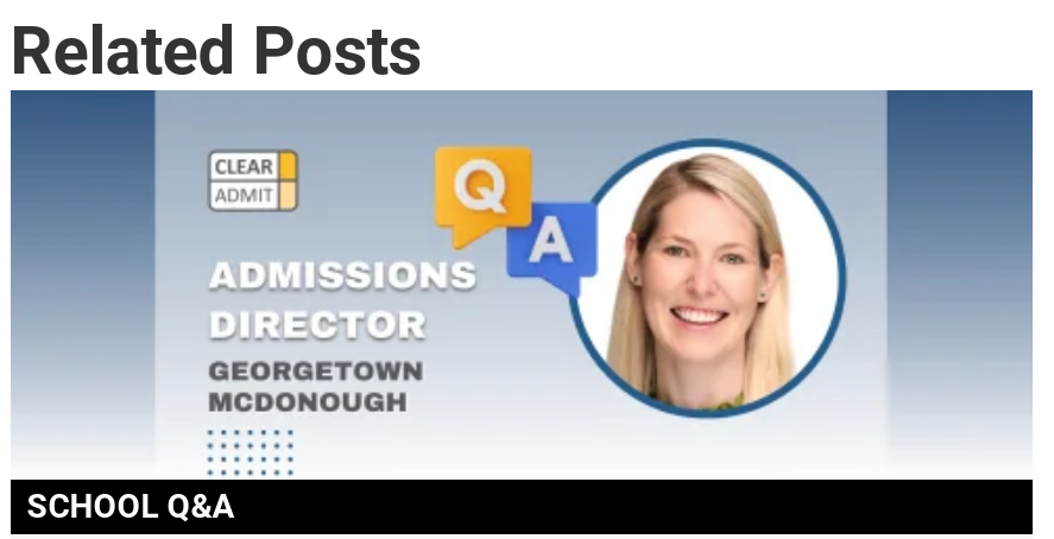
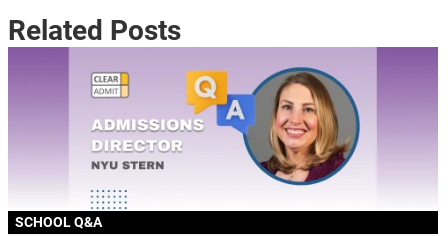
[11,90,1033,413] [image] -> [8,47,438,182] [image]

